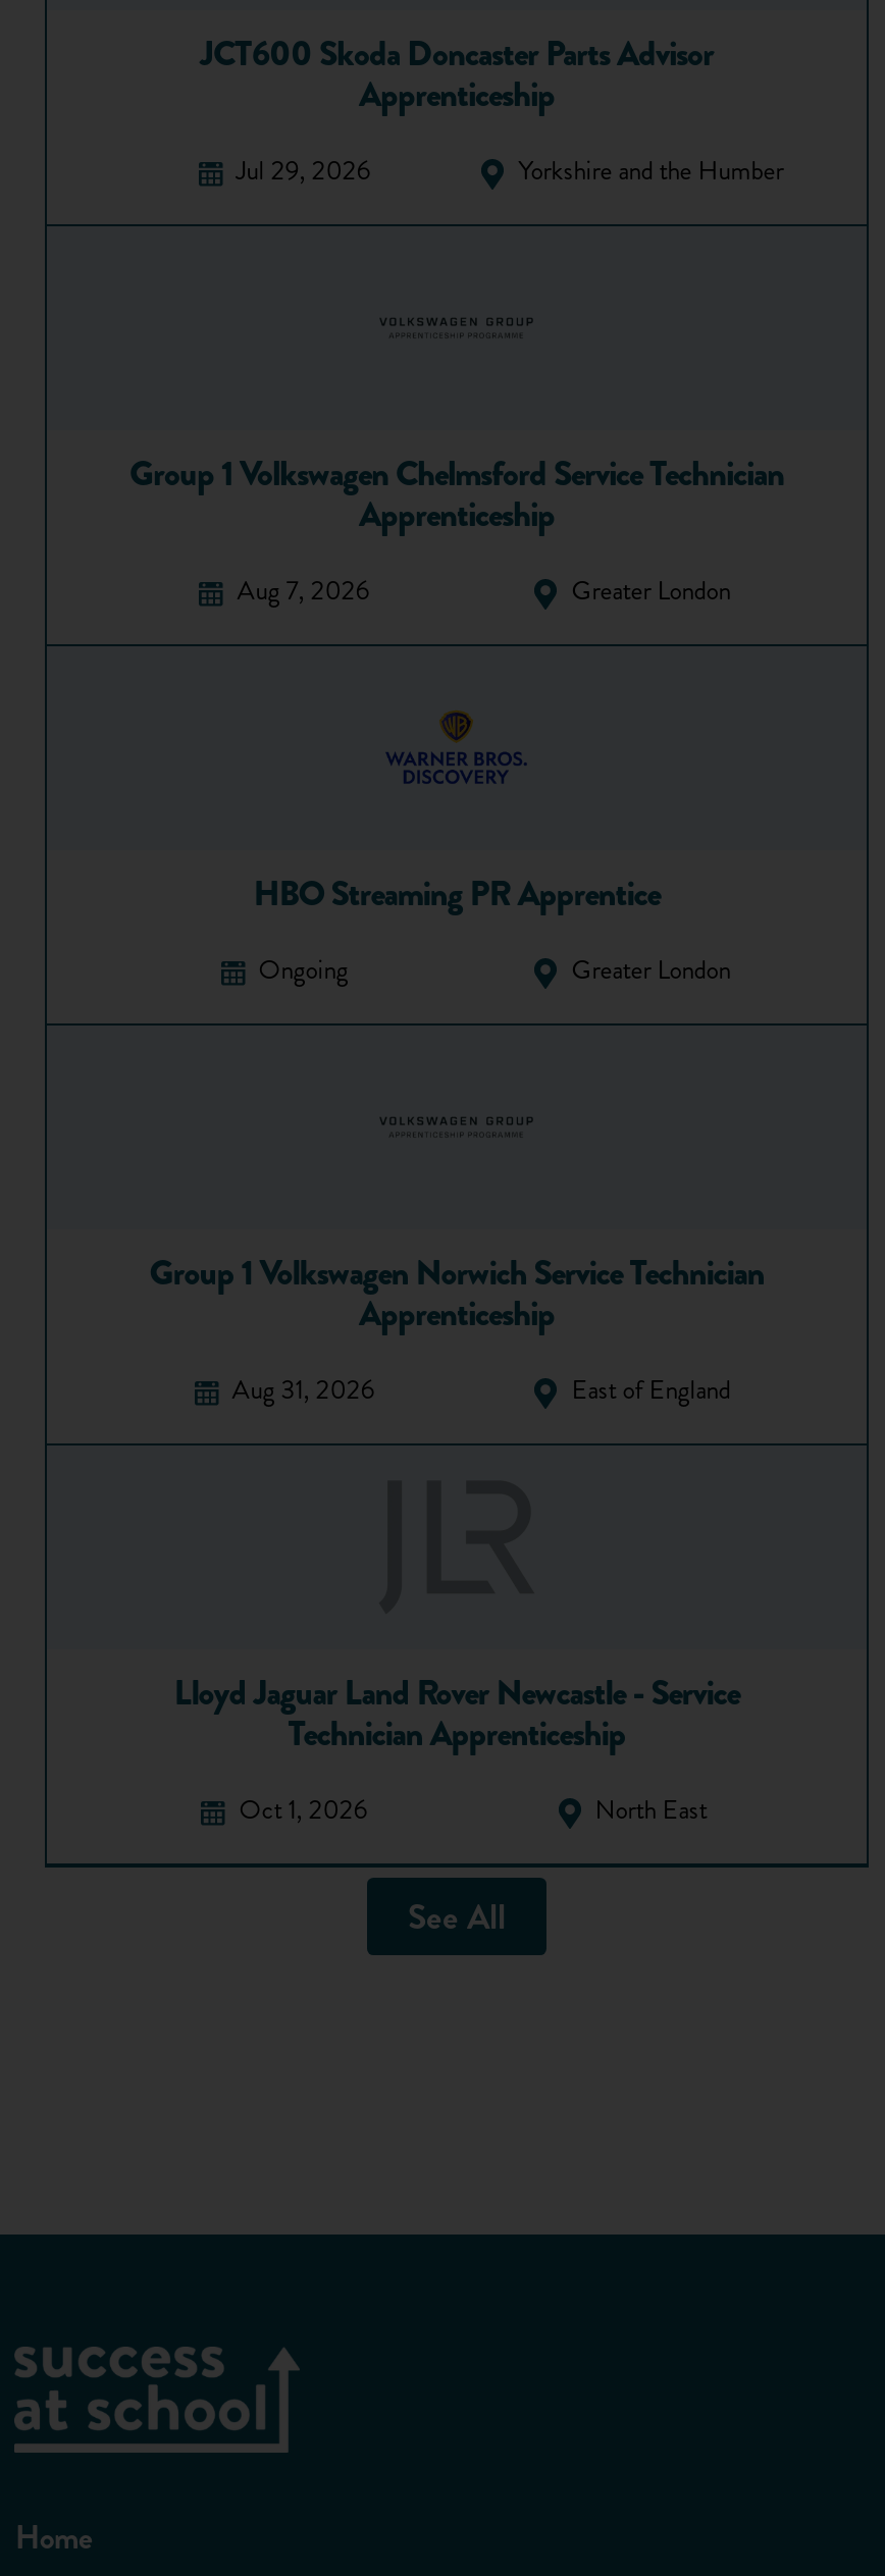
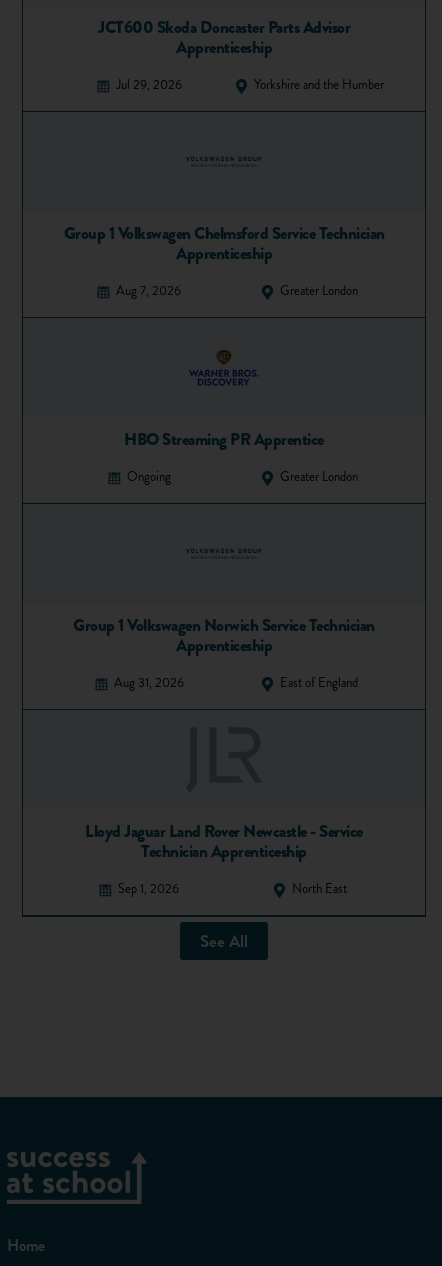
[239,1790,367,1829] Oct 1, 2026 -> [118,879,179,898] Sep 1, 2026

